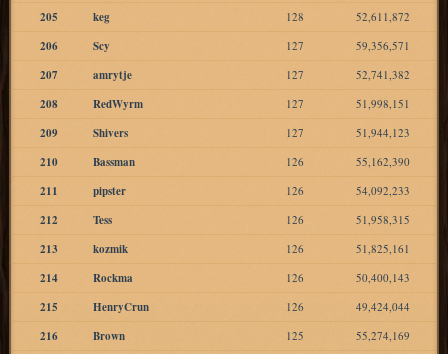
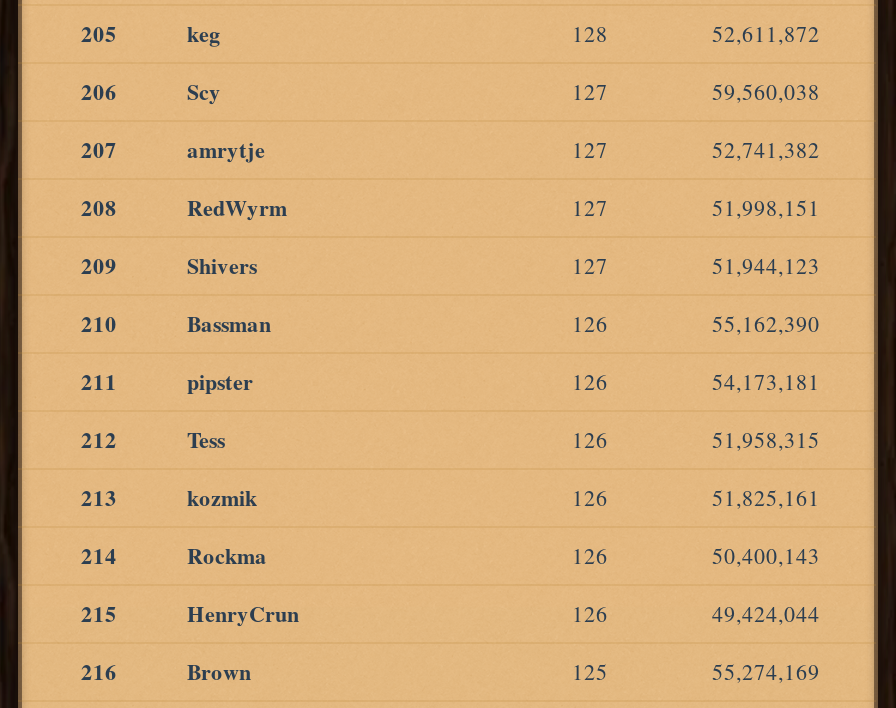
[356,38,410,53] 59,356,571 -> [712,76,820,106] 59,560,038
[356,183,410,198] 54,092,233 -> [712,366,820,396] 54,173,181

